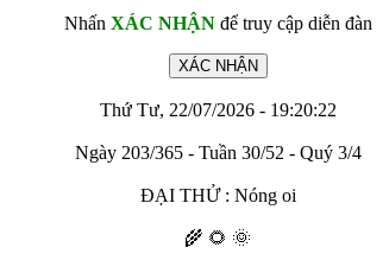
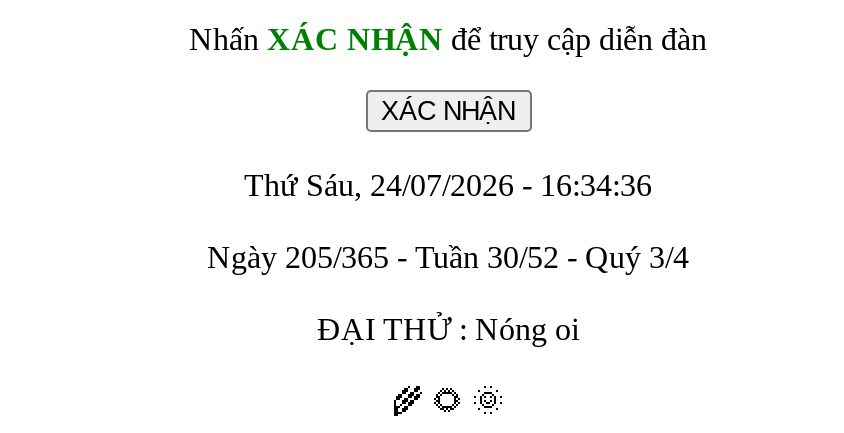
[99,100,336,120] Thứ Tư, 22/07/2026 - 19:20:22 -> [244,168,652,202] Thứ Sáu, 24/07/2026 - 16:34:36
[74,142,361,163] Ngày 203/365 - Tuần 30/52 - Quý 3/4 -> [207,240,689,274] Ngày 205/365 - Tuần 30/52 - Quý 3/4

